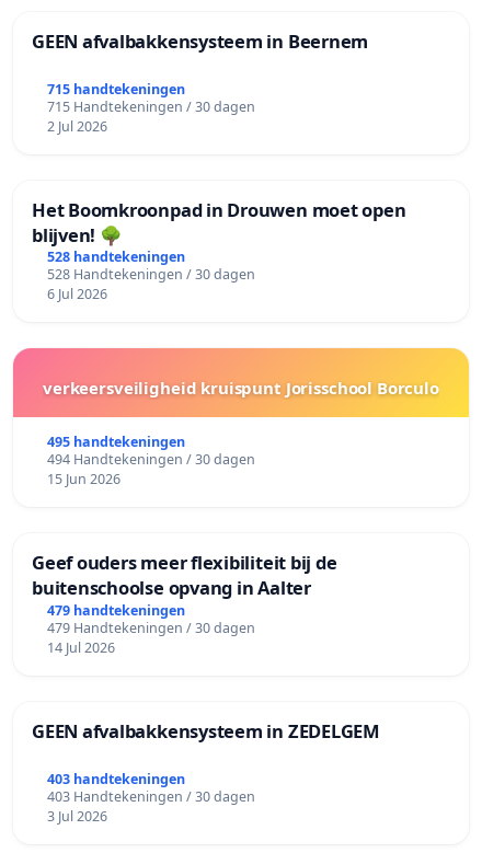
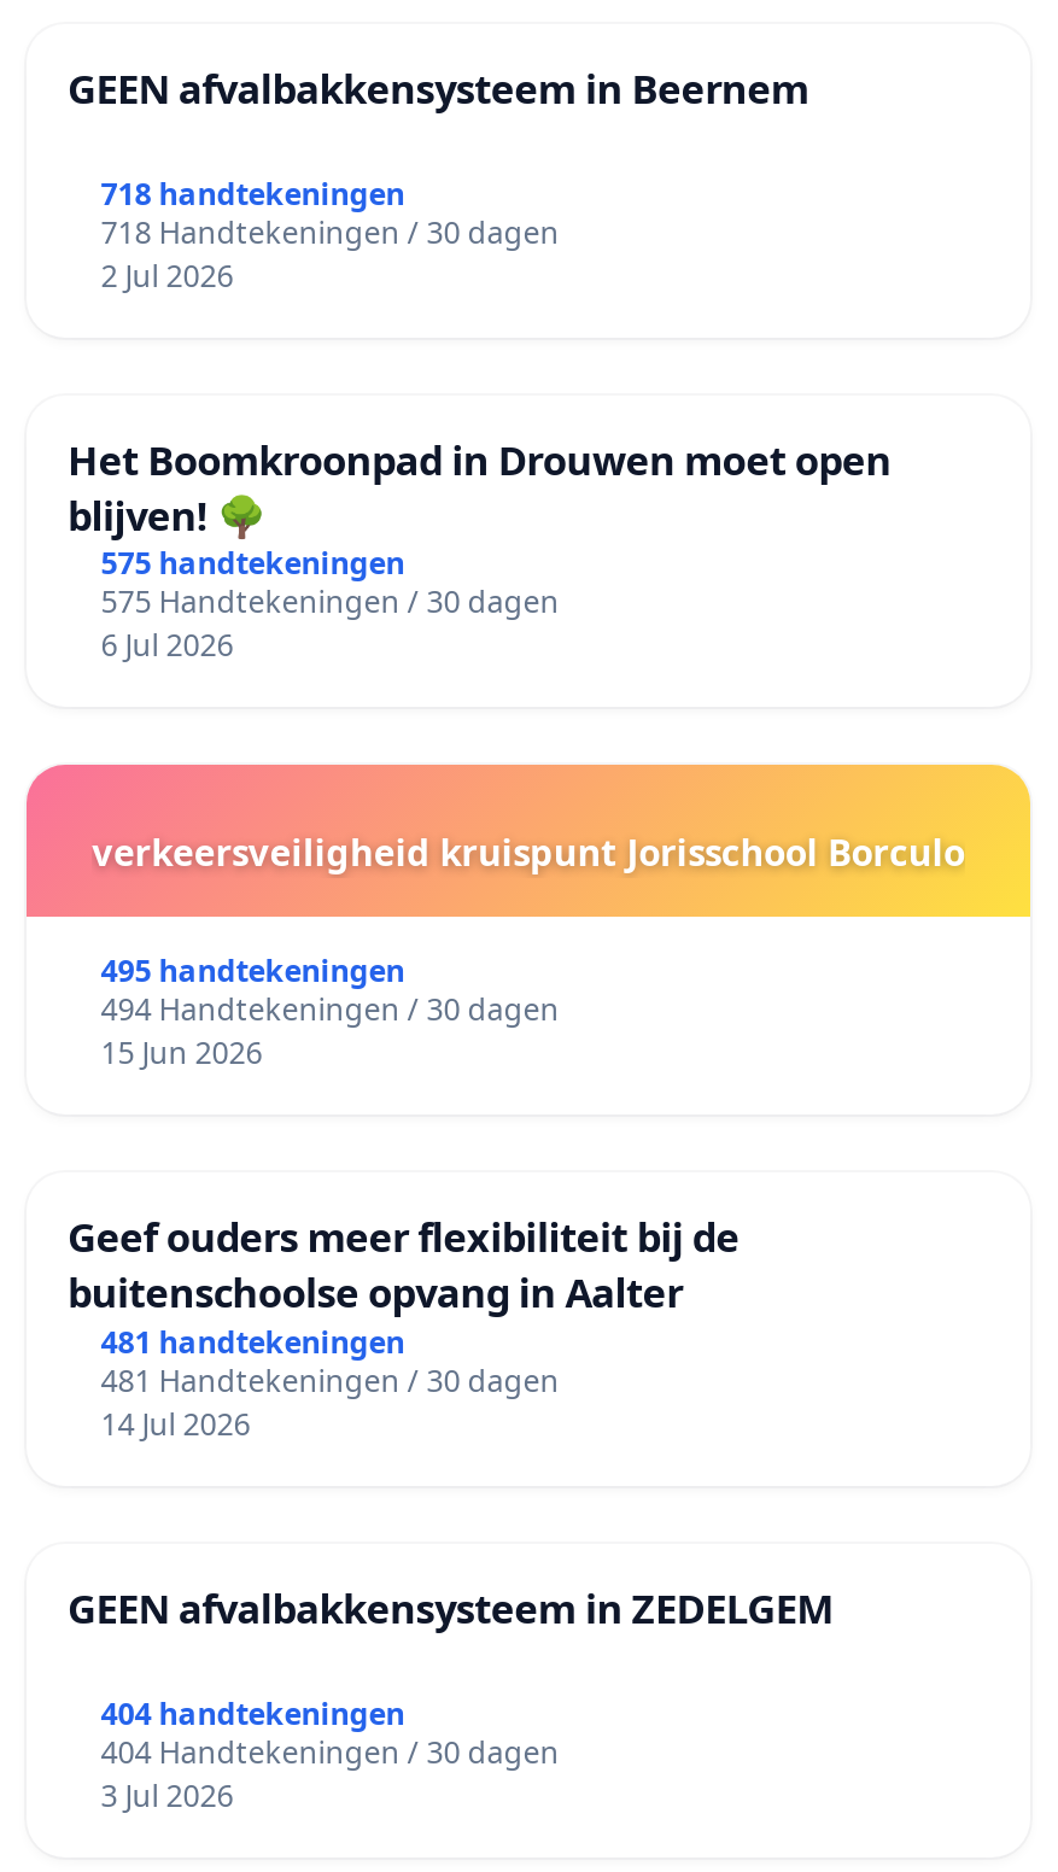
[47,79,185,98] 715 handtekeningen -> [101,173,405,214] 718 handtekeningen
[47,97,255,116] 715 Handtekeningen / 30 dagen -> [101,211,559,252] 718 Handtekeningen / 30 dagen
[47,248,185,267] 528 handtekeningen -> [101,544,405,585] 575 handtekeningen
[47,266,255,284] 528 Handtekeningen / 30 dagen -> [101,583,559,624] 575 Handtekeningen / 30 dagen
[47,601,185,620] 479 handtekeningen -> [101,1323,405,1364] 481 handtekeningen
[47,619,255,638] 479 Handtekeningen / 30 dagen -> [101,1361,559,1402] 481 Handtekeningen / 30 dagen
[47,770,185,789] 403 handtekeningen -> [101,1694,405,1735] 404 handtekeningen
[47,788,255,806] 403 Handtekeningen / 30 dagen -> [101,1733,559,1774] 404 Handtekeningen / 30 dagen

